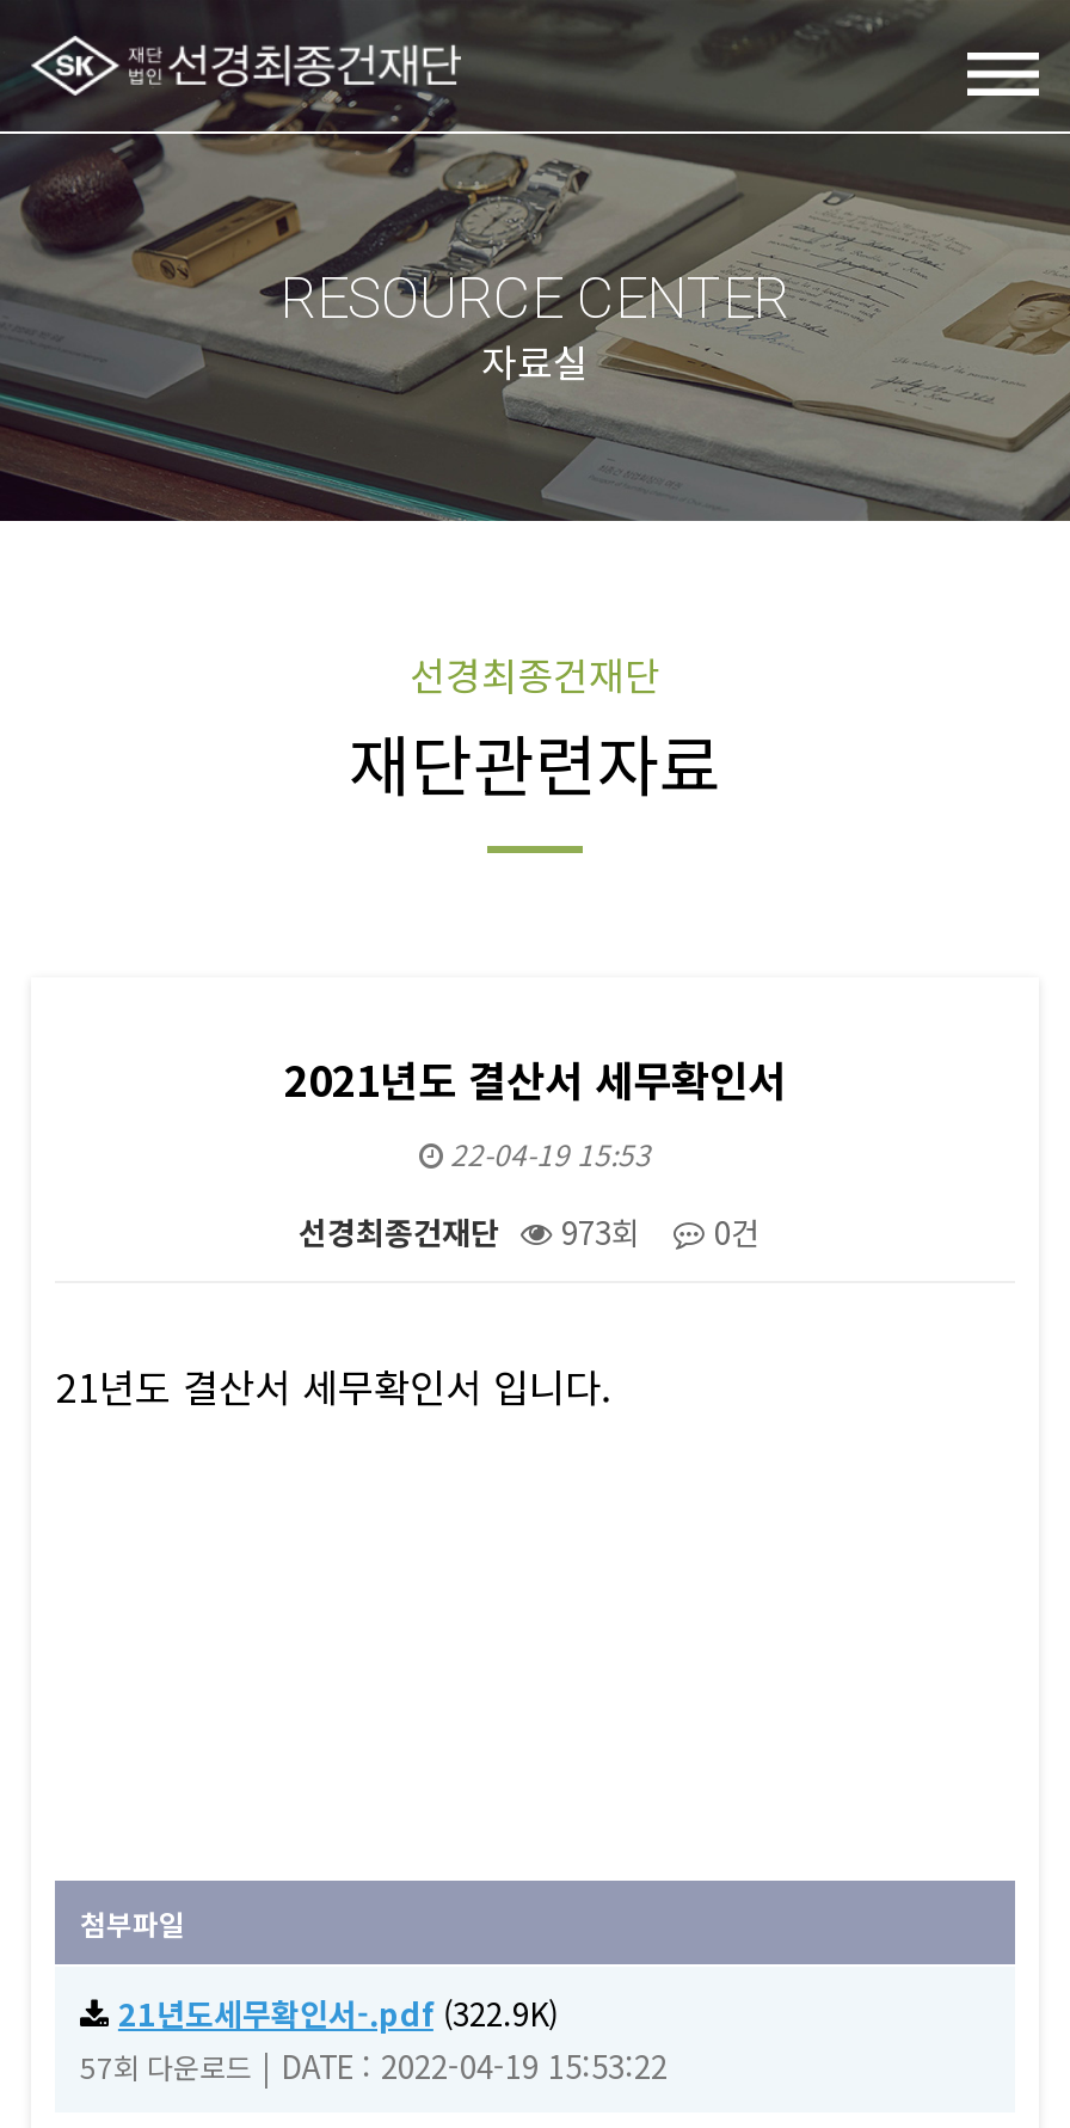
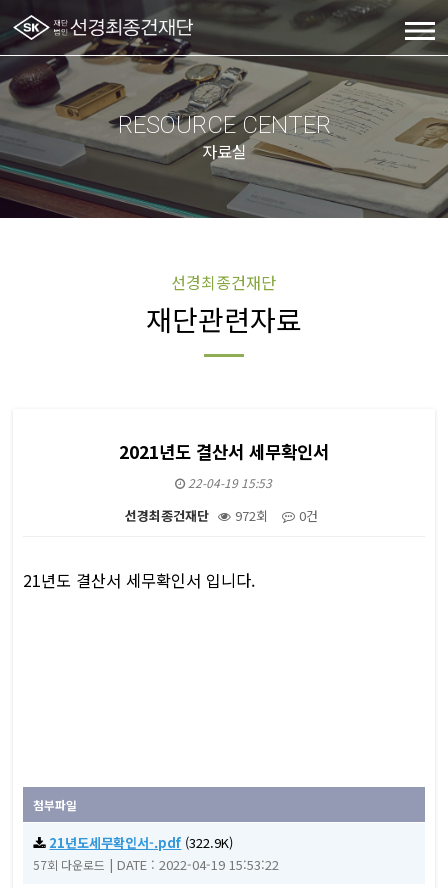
[299,1209,760,1254] 선경최종건재단 973회 0건 -> [125,506,318,525] 선경최종건재단 972회 0건

